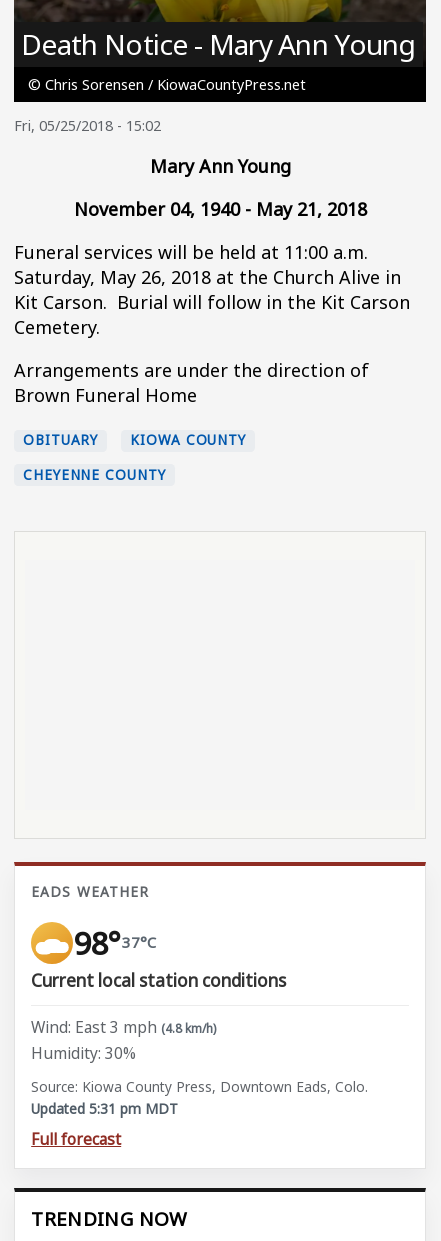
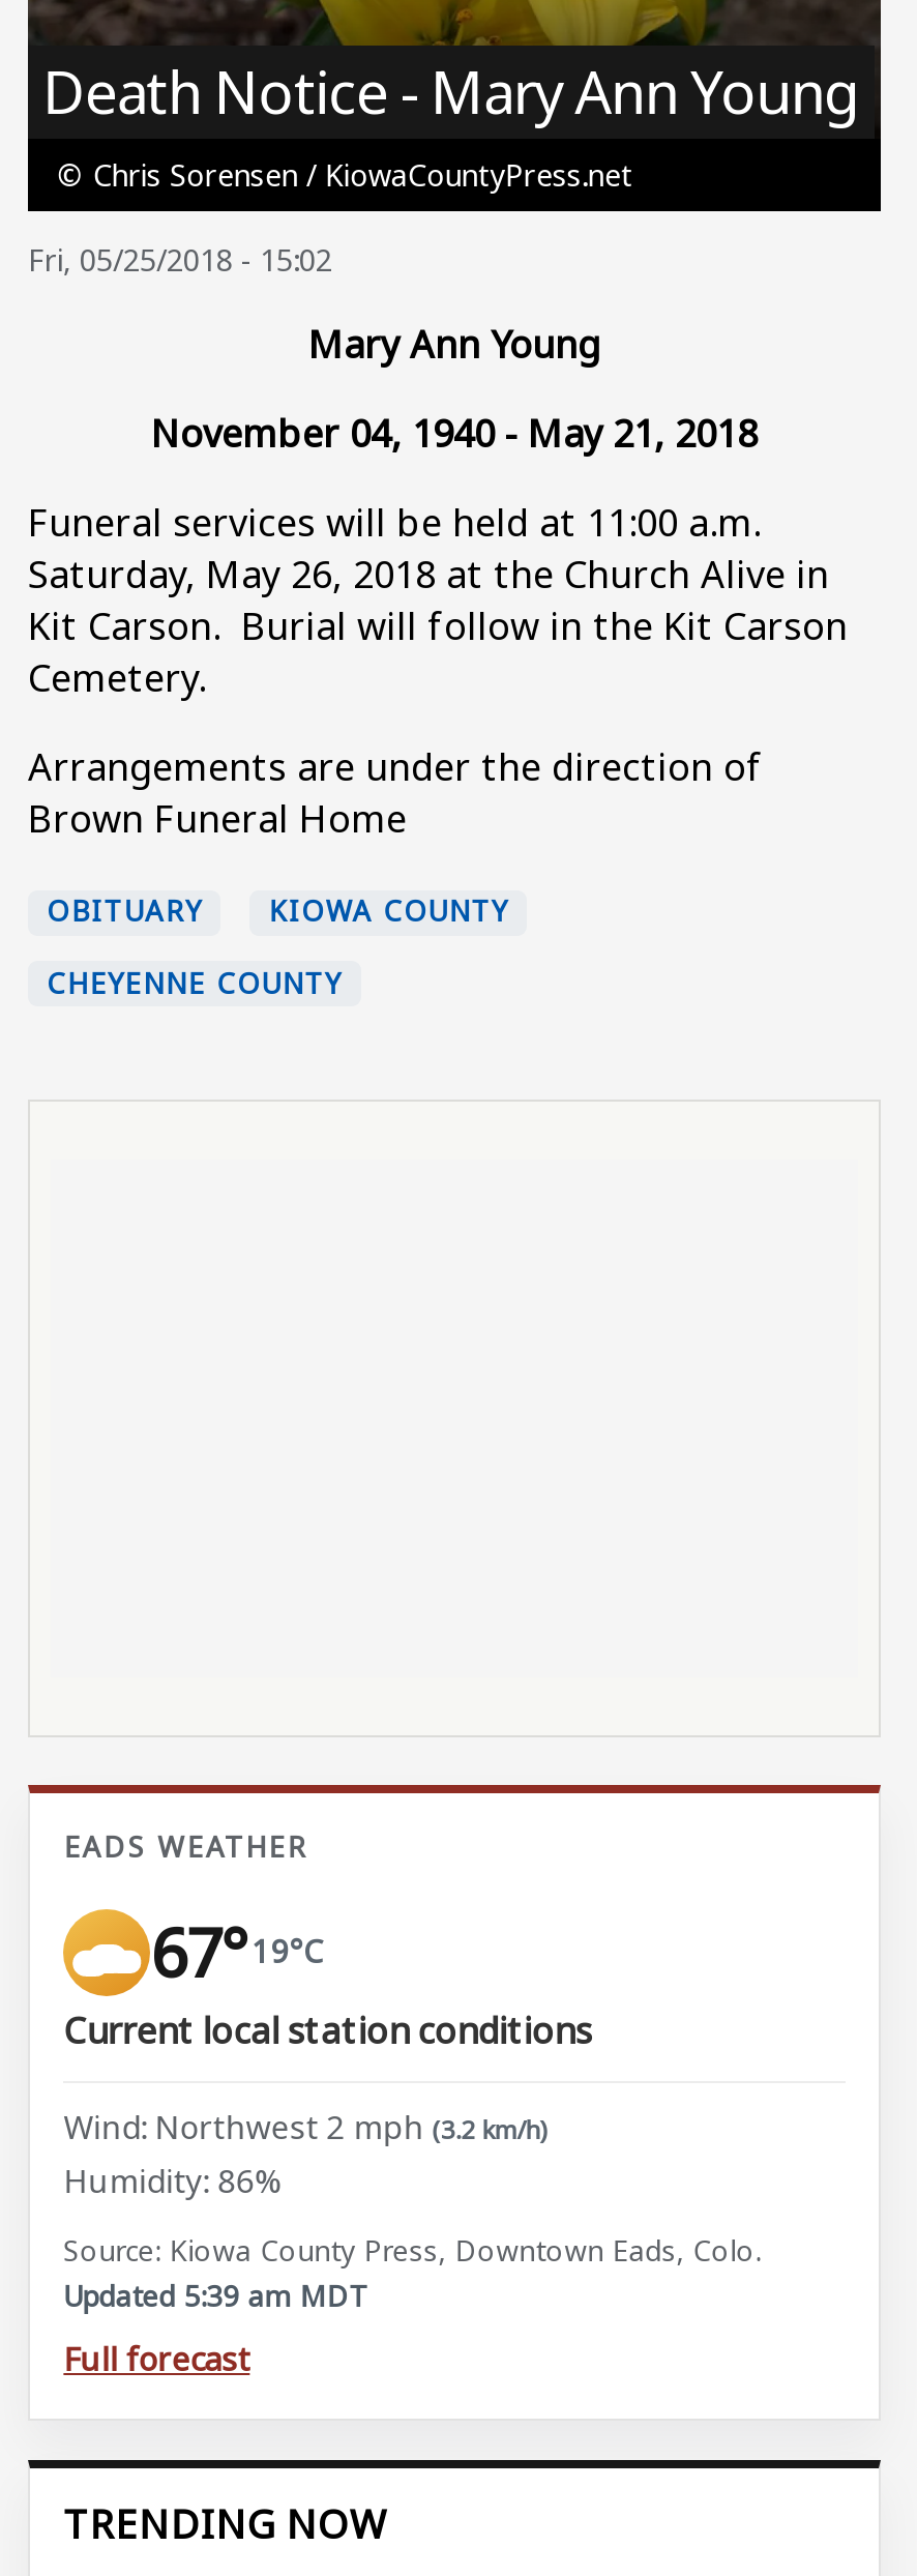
[73,921,156,964] 98° 37°C -> [151,1908,322,1997] 67° 19°C
[31,1016,216,1038] Wind: East 3 mph (4.8 km/h) -> [64,2105,546,2150] Wind: Northwest 2 mph (3.2 km/h)
[31,1042,136,1064] Humidity: 30% -> [64,2158,281,2203] Humidity: 86%
[31,1099,178,1118] Updated 5:31 pm MDT -> [64,2275,368,2315] Updated 5:39 am MDT

